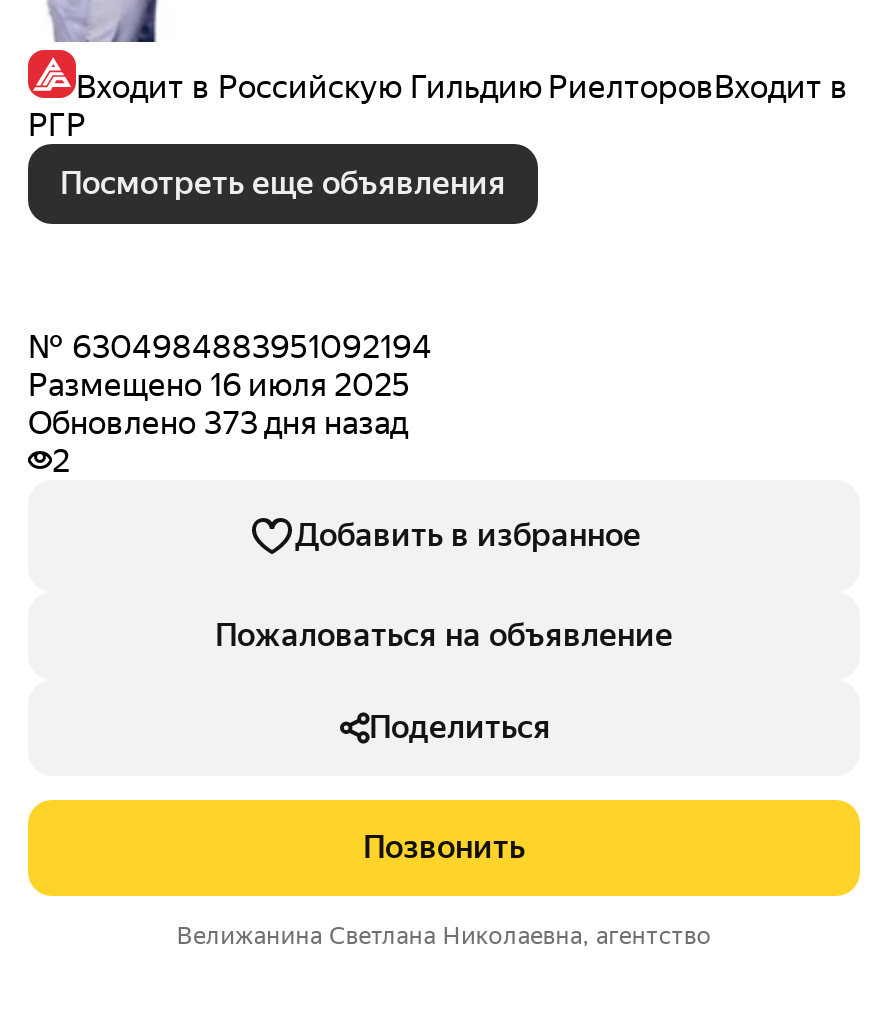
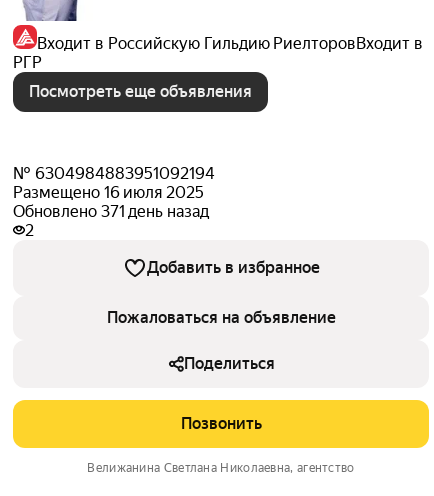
[28,404,408,442] Обновлено 373 дня назад -> [13,202,209,221] Обновлено 371 день назад

